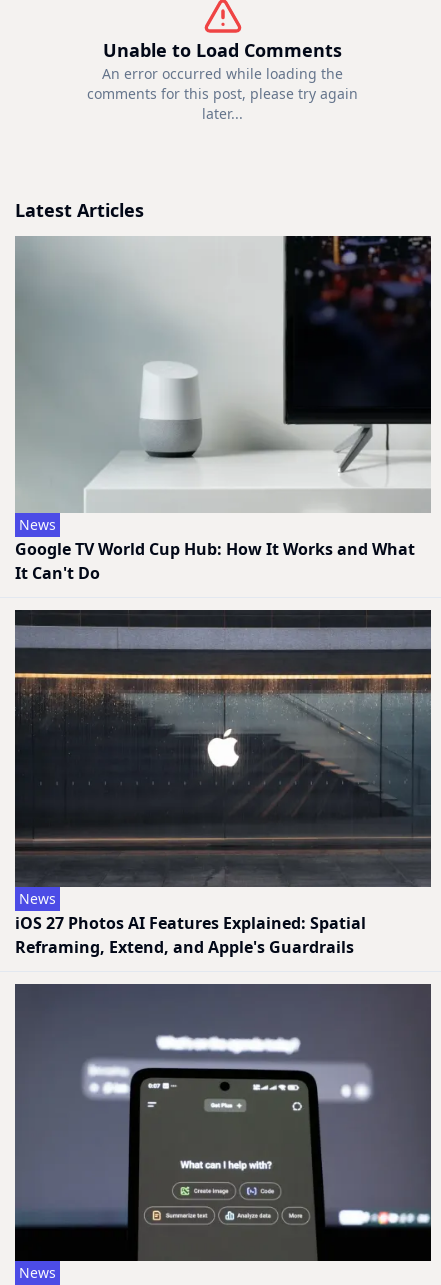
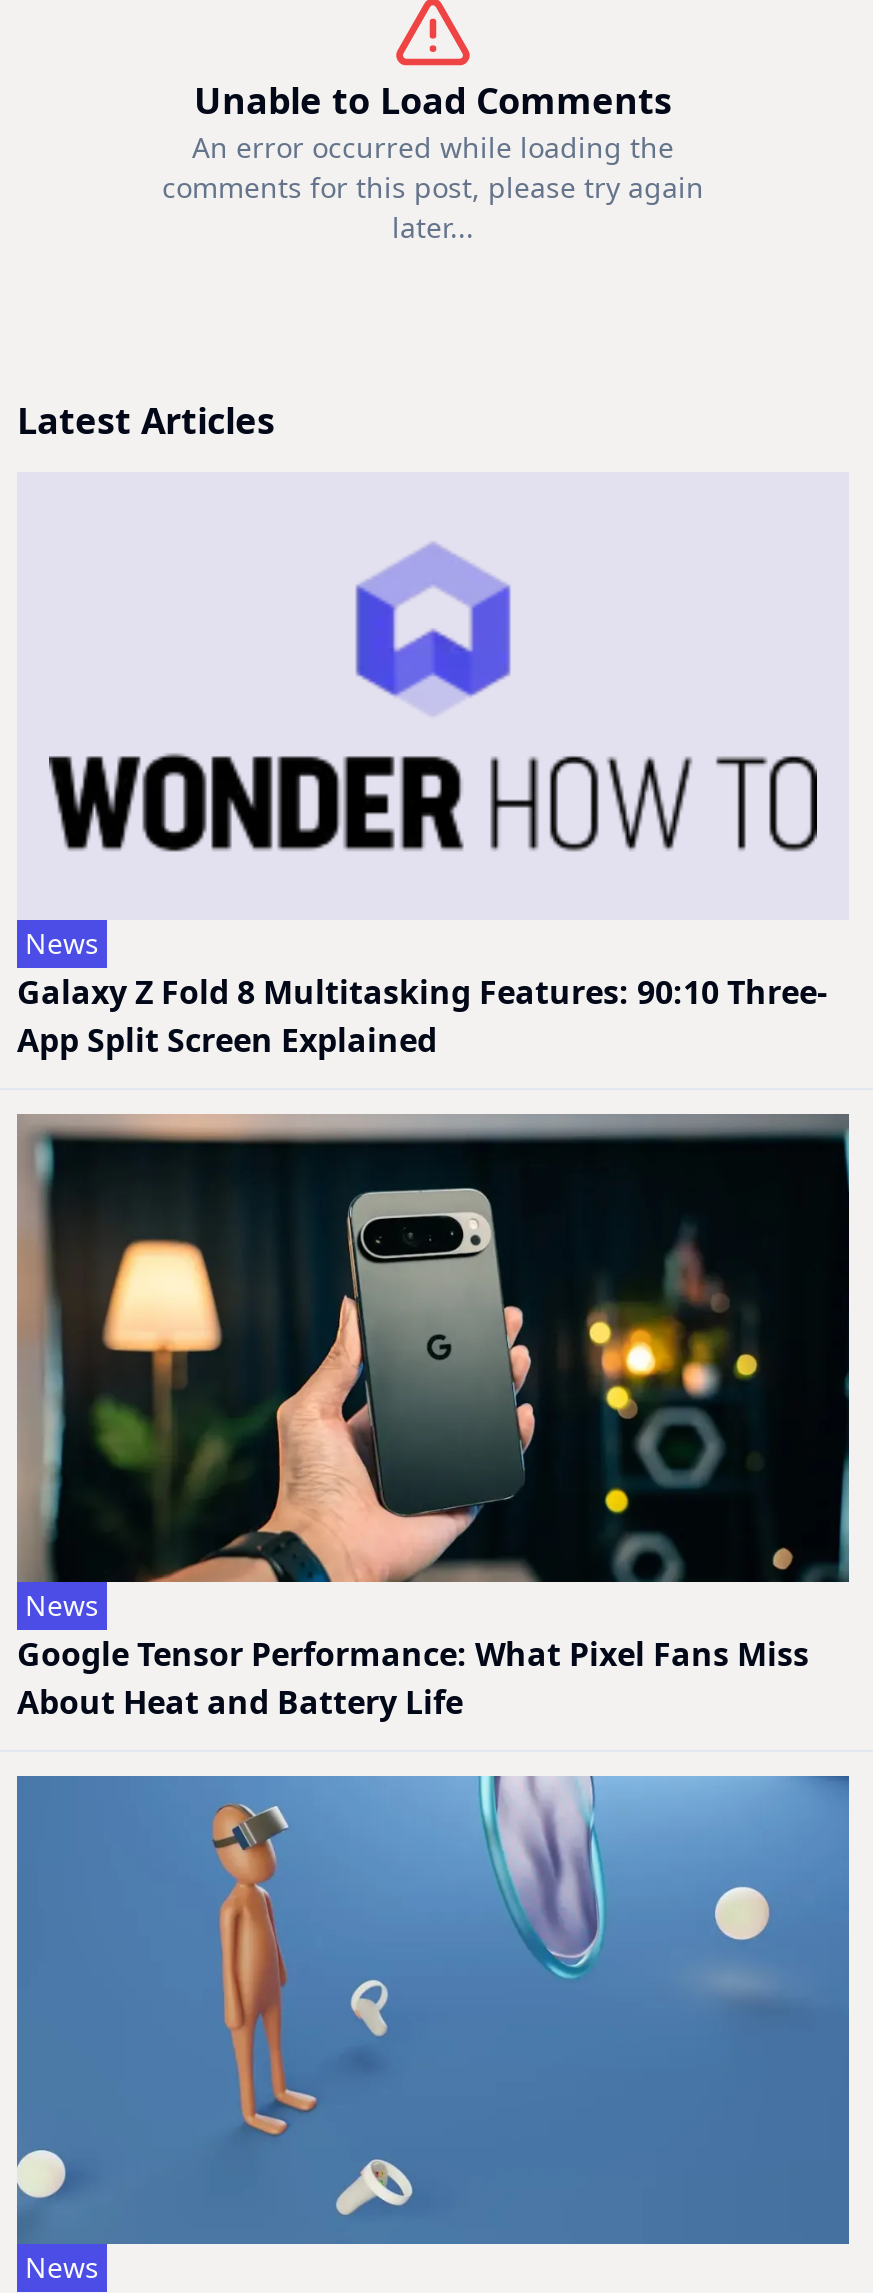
[14,235,432,478] [image] -> [17,472,849,920] [image]
[15,537,415,583] Google TV World Cup Hub: How It Works and What | It Can't Do -> [17,970,827,1062] Galaxy Z Fold 8 Multitasking Features: 90:10 Three- | App Split Screen Explained
[15,611,432,958] [image] | iOS 27 Photos AI Features Explained: Spatial | Reframing, Extend, and Apple's Guardrails -> [17,1114,851,1724] [image] | Google Tensor Performance: What Pixel Fans Miss | About Heat and Battery Life
[14,983,432,1262] [image] -> [17,1774,851,2244] [image]

